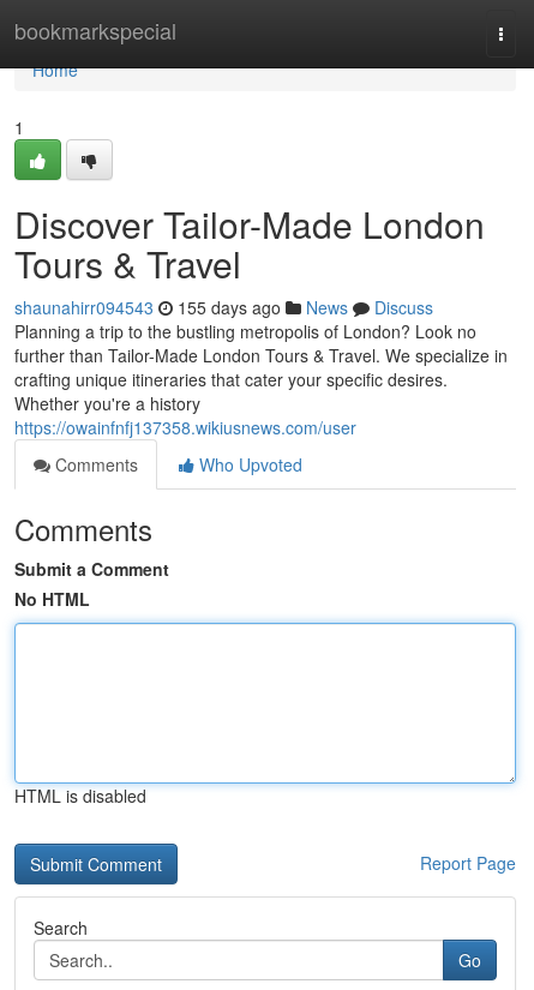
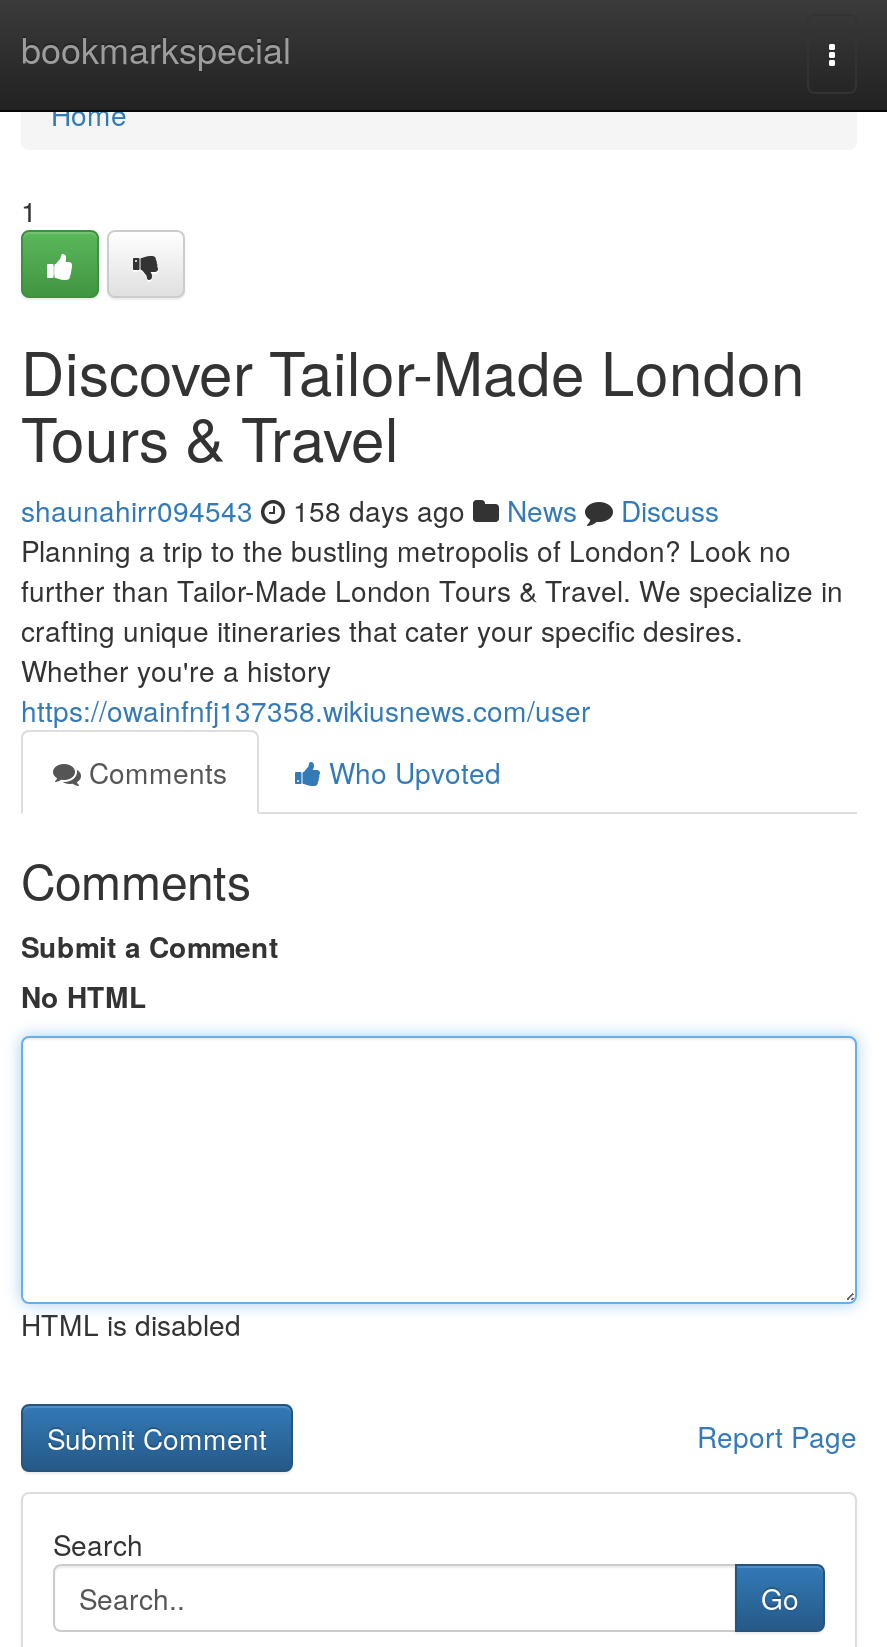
[14,295,433,319] shaunahirr094543 155 days ago News Discuss -> [21,490,719,530] shaunahirr094543 158 days ago News Discuss

